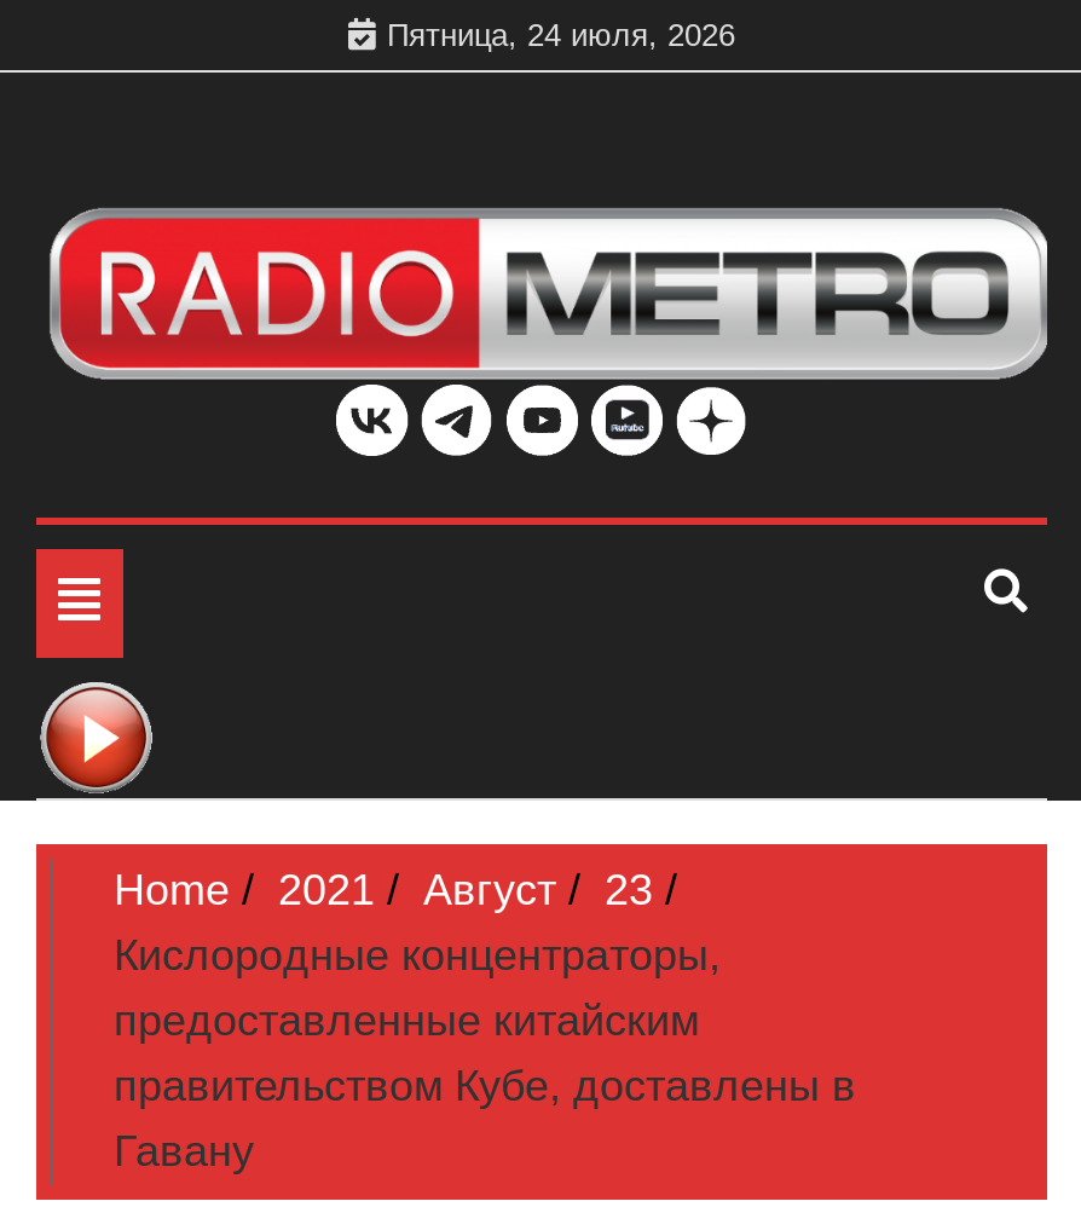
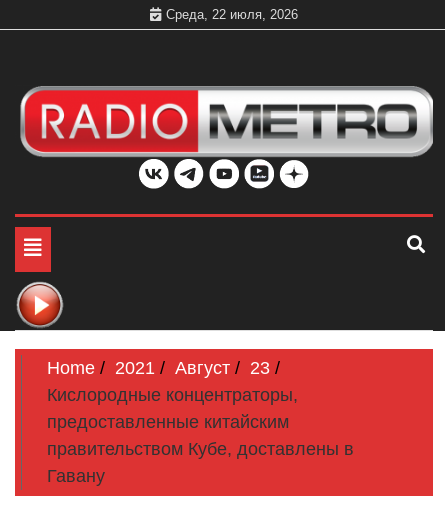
[387,17,735,53] Пятница, 24 июля, 2026 -> [166,7,298,22] Среда, 22 июля, 2026

